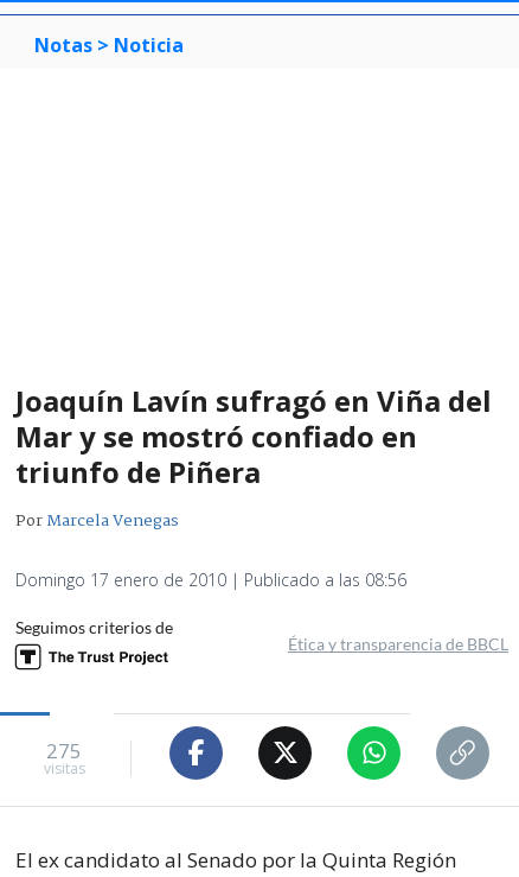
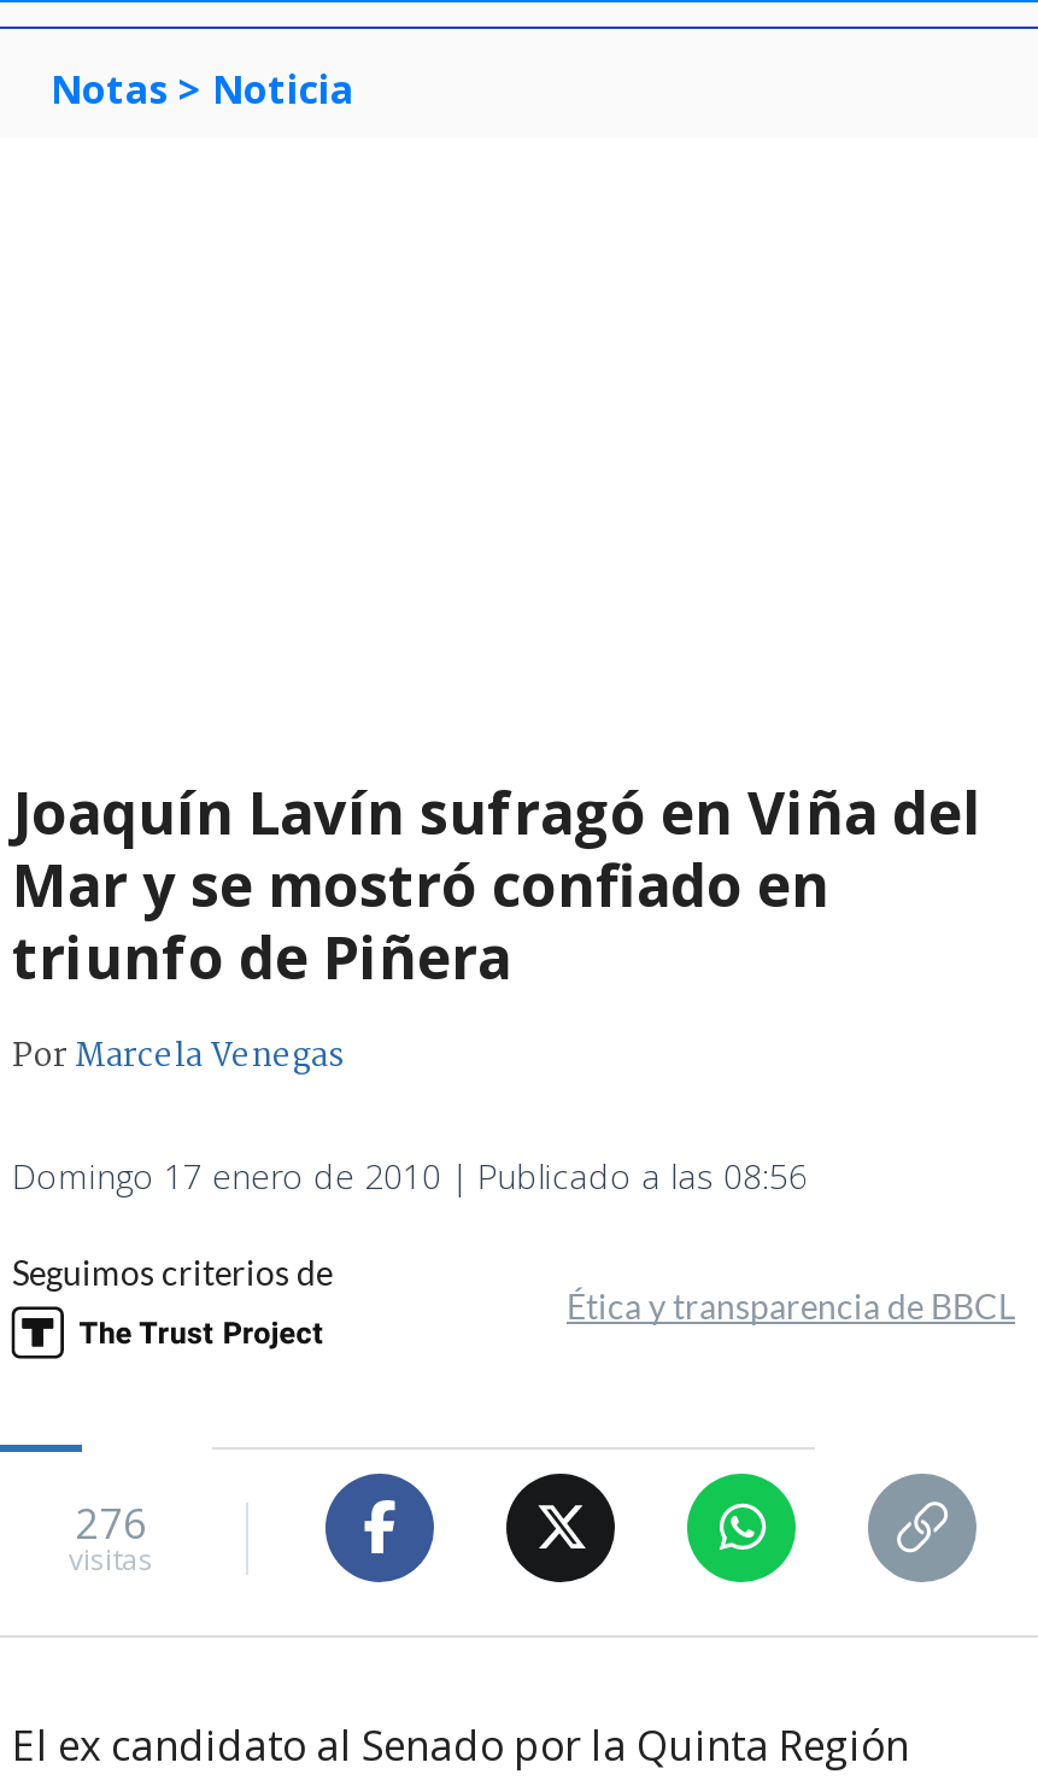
[46,737,82,765] 275 -> [75,1496,147,1552] 276

